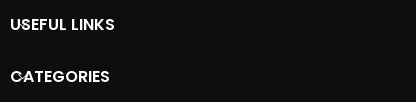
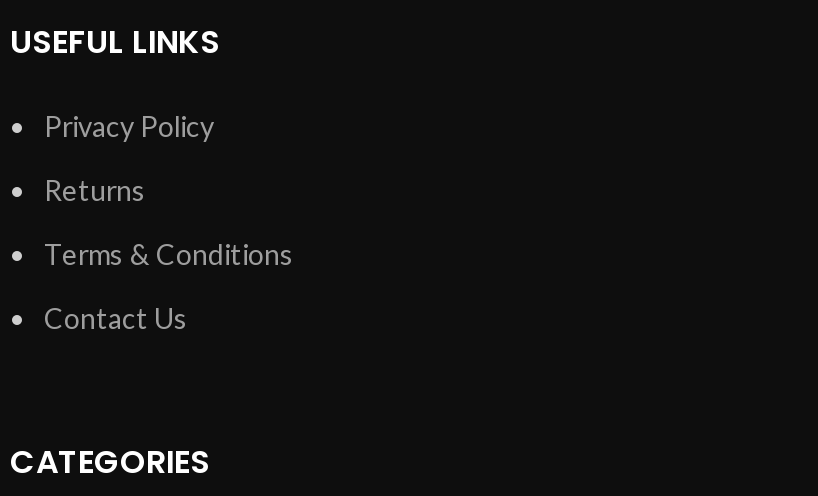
none -> [44,108,294,334] Privacy Policy | Returns | Terms & Conditions | Contact Us

